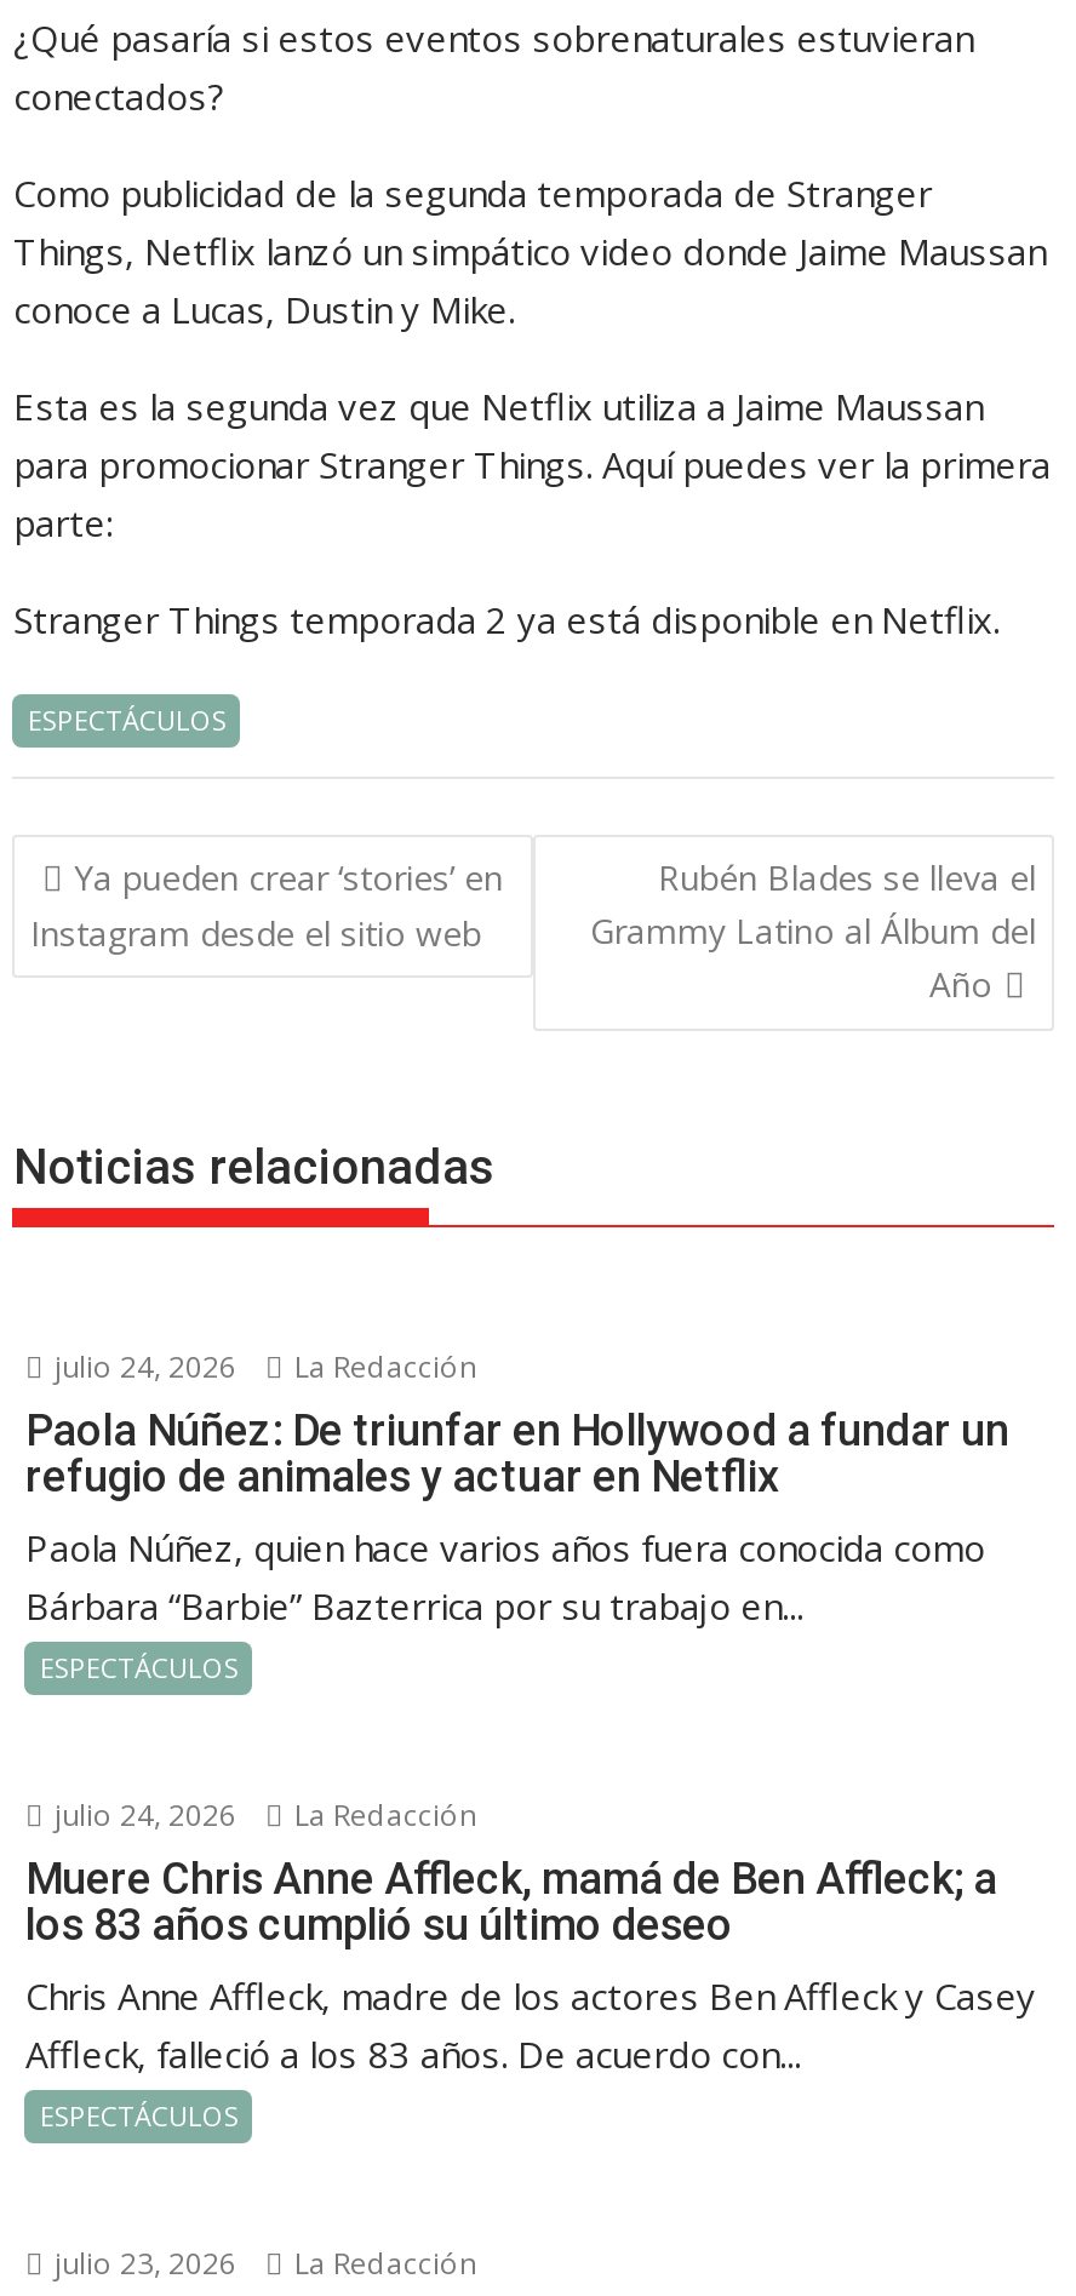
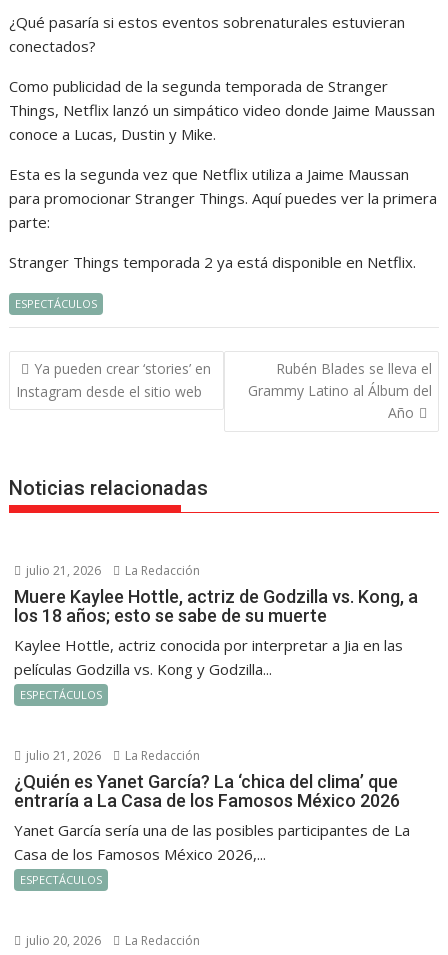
[47,1346,476,1387] julio 24, 2026 La Redacción -> [23,562,200,579] julio 21, 2026 La Redacción
[25,1404,1009,1630] Paola Núñez: De triunfar en Hollywood a fundar un | refugio de animales y actuar en Netflix | Paola Núñez, quien hace varios años fuera conocida como | Bárbara “Barbie” Bazterrica por su trabajo en... -> [14,586,418,679] Muere Kaylee Hottle, actriz de Godzilla vs. Kong, a | los 18 años; esto se sabe de su muerte | Kaylee Hottle, actriz conocida por interpretar a Jia en las | películas Godzilla vs. Kong y Godzilla...
[47,1794,476,1836] julio 24, 2026 La Redacción -> [23,747,200,764] julio 21, 2026 La Redacción
[25,1853,1036,2078] Muere Chris Anne Affleck, mamá de Ben Affleck; a | los 83 años cumplió su último deseo | Chris Anne Affleck, madre de los actores Ben Affleck y Casey | Affleck, falleció a los 83 años. De acuerdo con... -> [14,771,410,864] ¿Quién es Yanet García? La ‘chica del clima’ que | entraría a La Casa de los Famosos México 2026 | Yanet García sería una de las posibles participantes de La | Casa de los Famosos México 2026,...
[47,2243,476,2284] julio 23, 2026 La Redacción -> [23,932,200,949] julio 20, 2026 La Redacción

